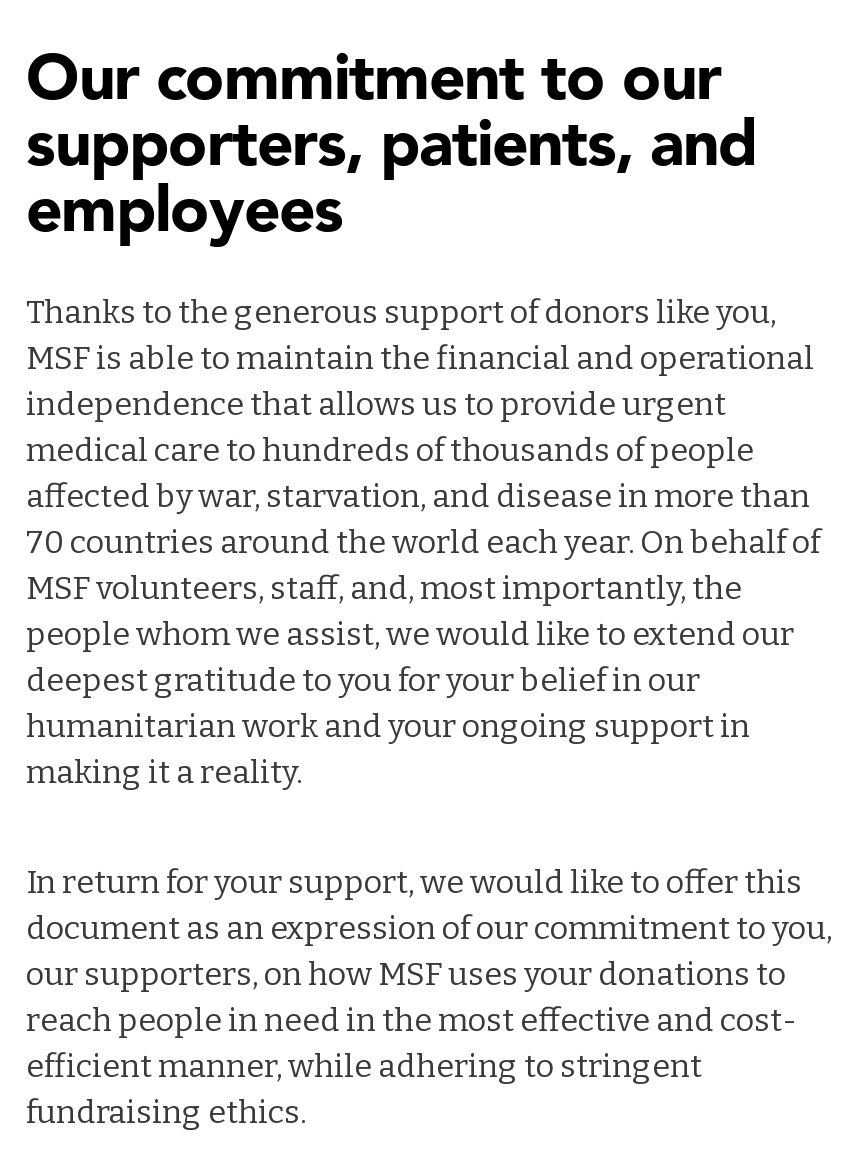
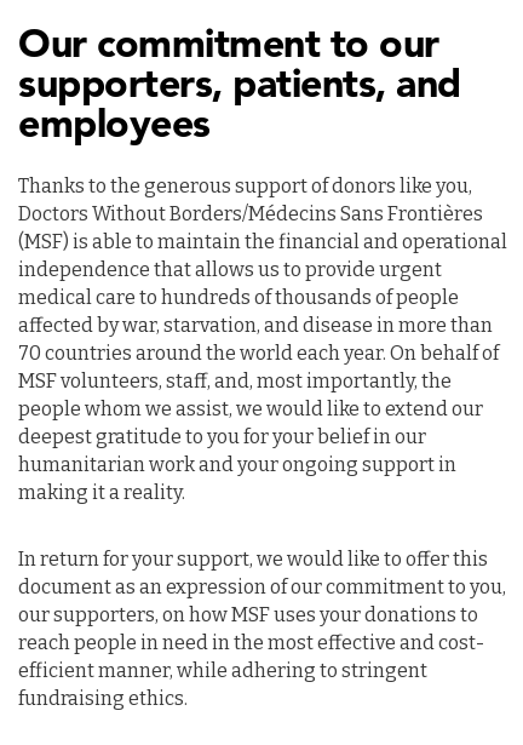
[26,339,814,377] MSF is able to maintain the financial and operational -> [18,202,507,253] Doctors Without Borders/Médecins Sans Frontières | (MSF) is able to maintain the financial and operational

